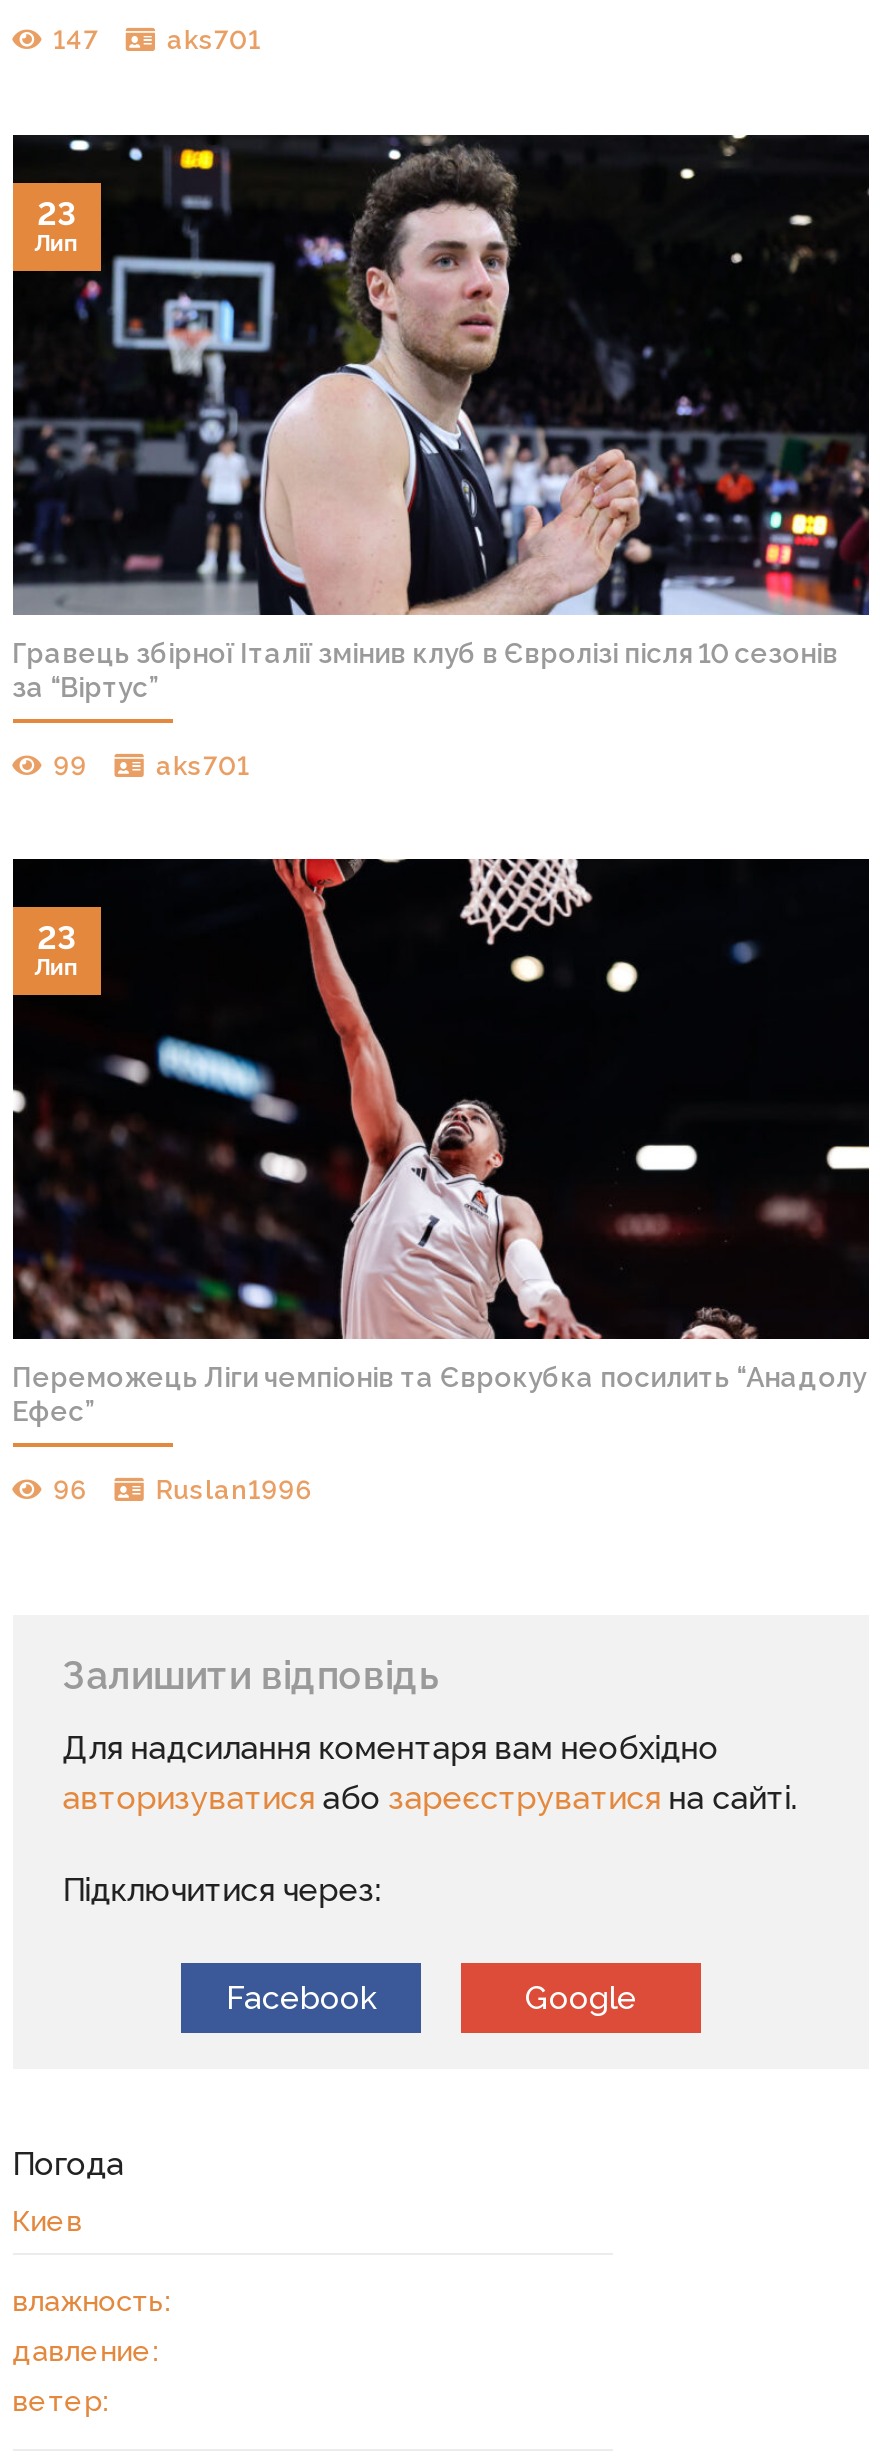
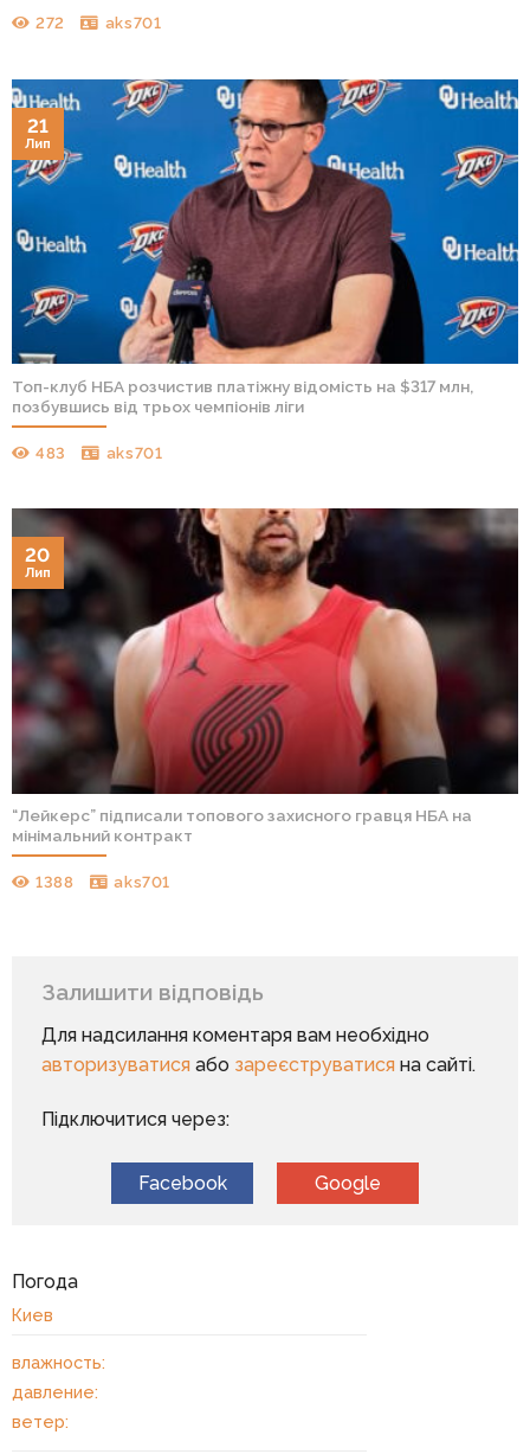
[53,26,99,56] 147 -> [36,15,65,32] 272
[11,133,871,617] [image] | 23 -> [11,78,519,365] [image] | 21
[12,637,838,703] Гравець збірної Італії змінив клуб в Євролізі після 10 сезонів | за “Віртус” -> [11,377,473,416] Топ-клуб НБА розчистив платіжну відомість на $317 млн, | позбувшись від трьох чемпіонів ліги
[53,750,87,780] 99 -> [36,444,66,462] 483
[11,857,869,1341] [image] | 23 -> [11,507,519,795] [image] | 20
[12,1362,866,1428] Переможець Ліги чемпіонів та Єврокубка посилить “Анадолу | Ефес” -> [11,806,472,845] “Лейкерс” підписали топового захисного гравця НБА на | мінімальний контракт
[53,1475,313,1505] 96 | Ruslan1996 -> [36,873,170,891] 1388 | aks701

